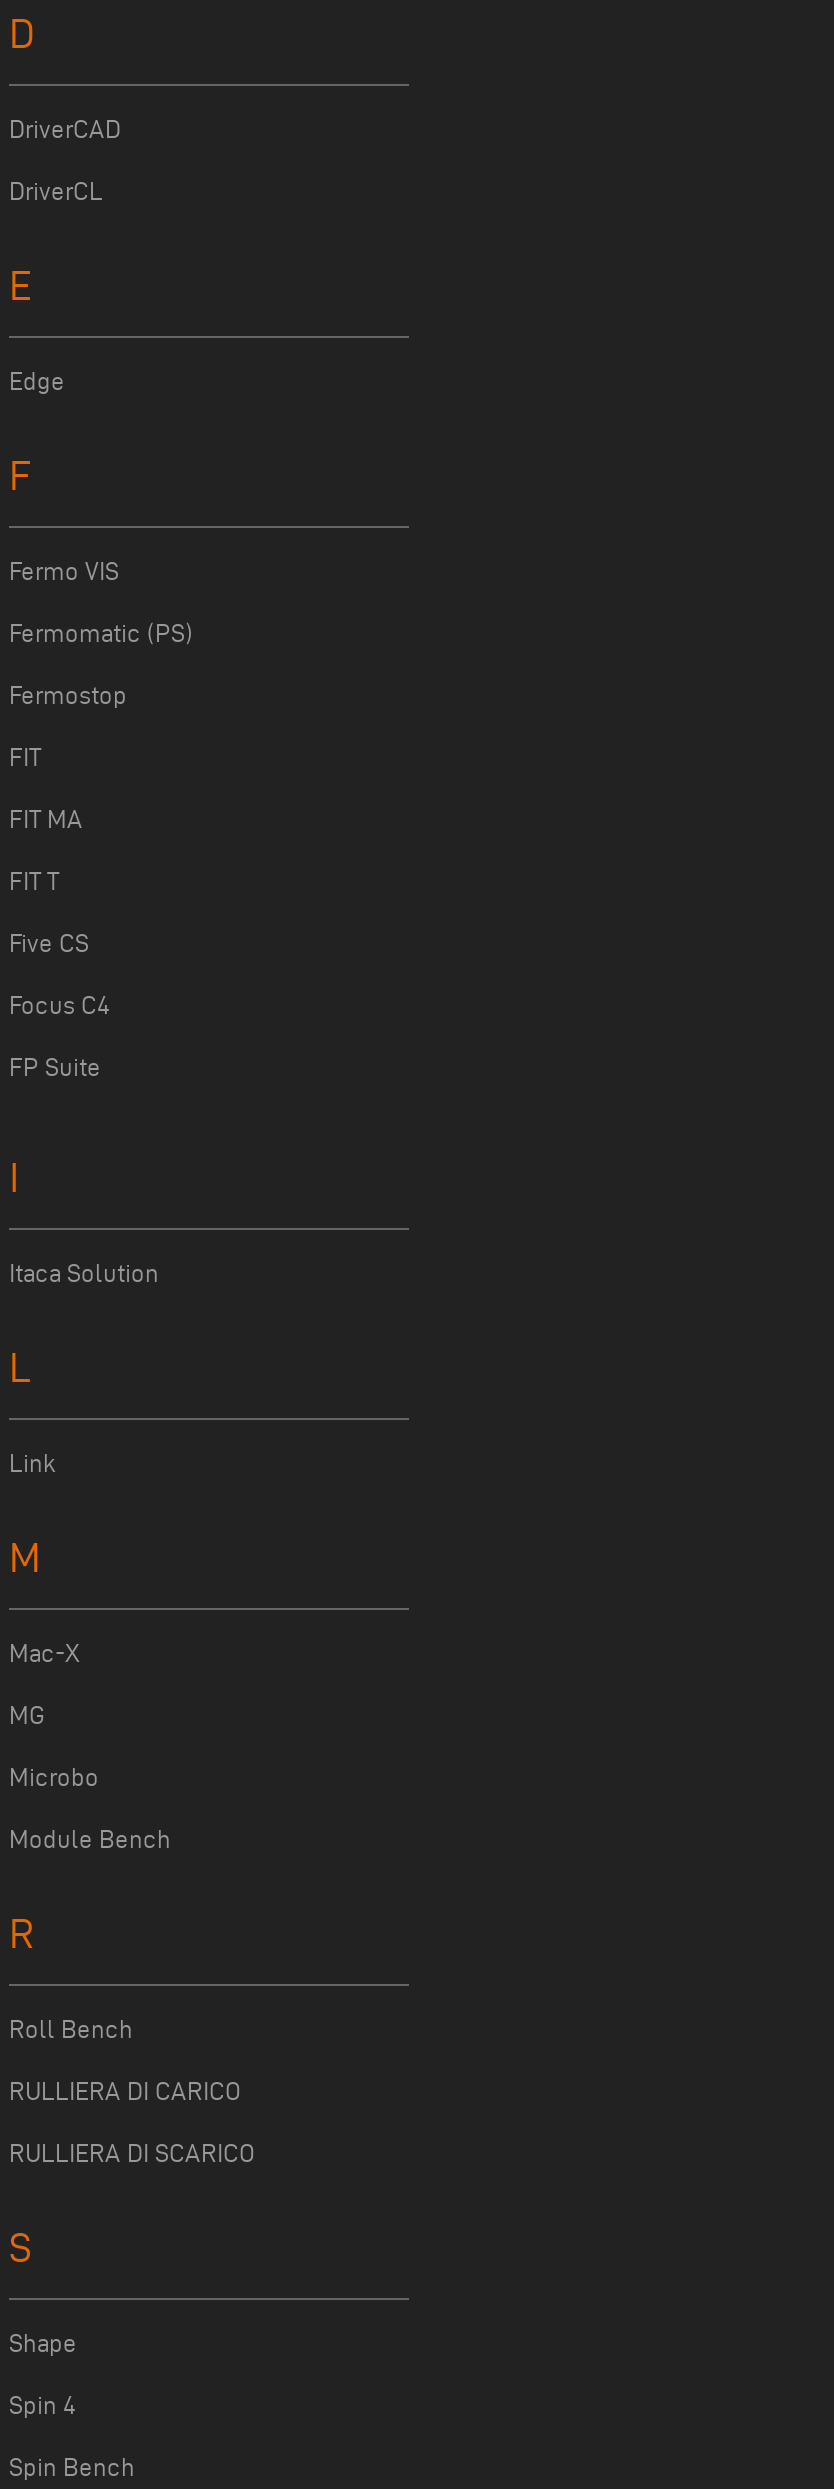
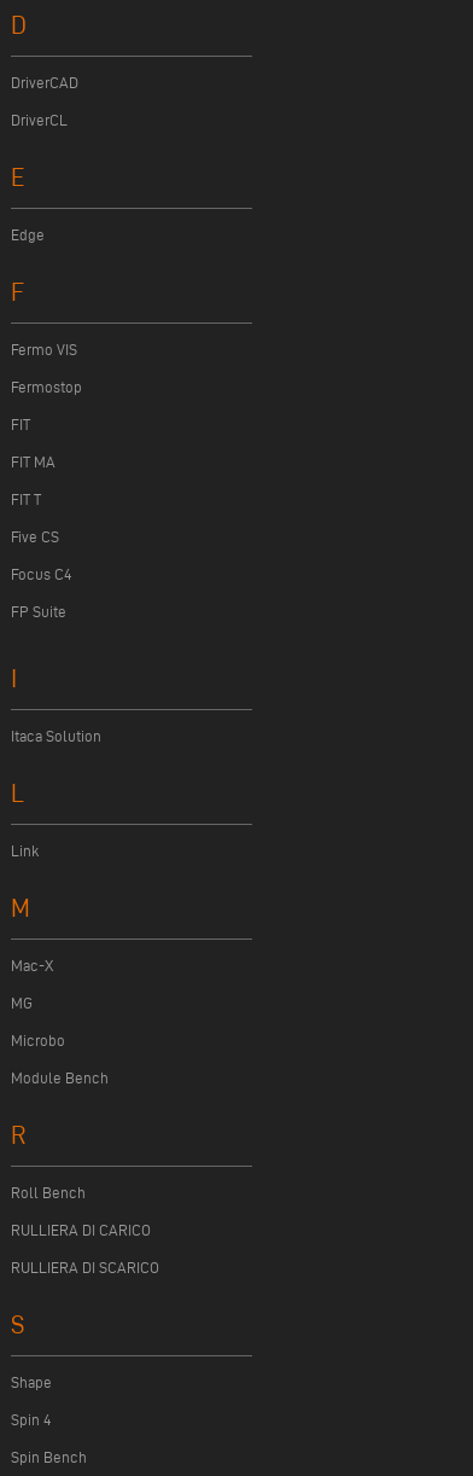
[9,618,193,646] Fermomatic (PS) -> none

